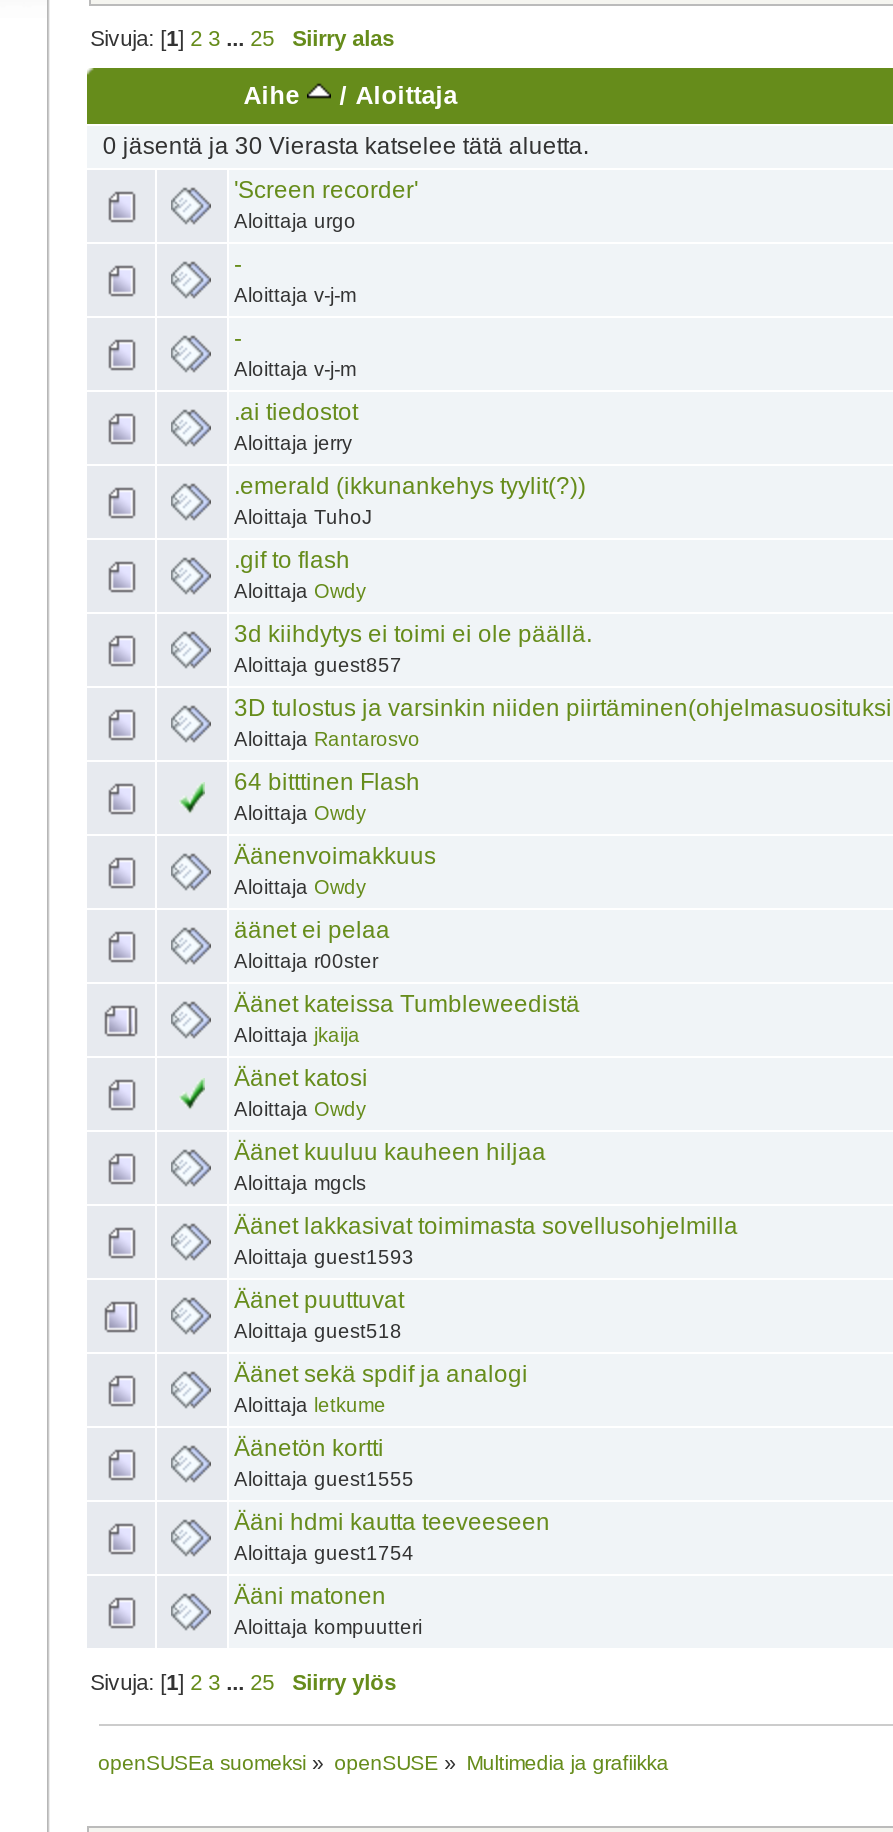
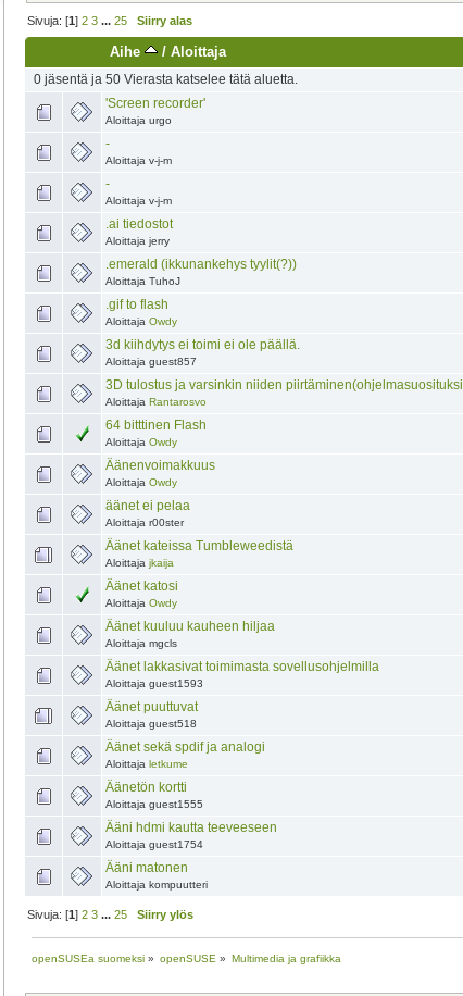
[103,132,589,160] 0 jäsentä ja 30 Vierasta katselee tätä aluetta. -> [34,72,298,87] 0 jäsentä ja 50 Vierasta katselee tätä aluetta.

